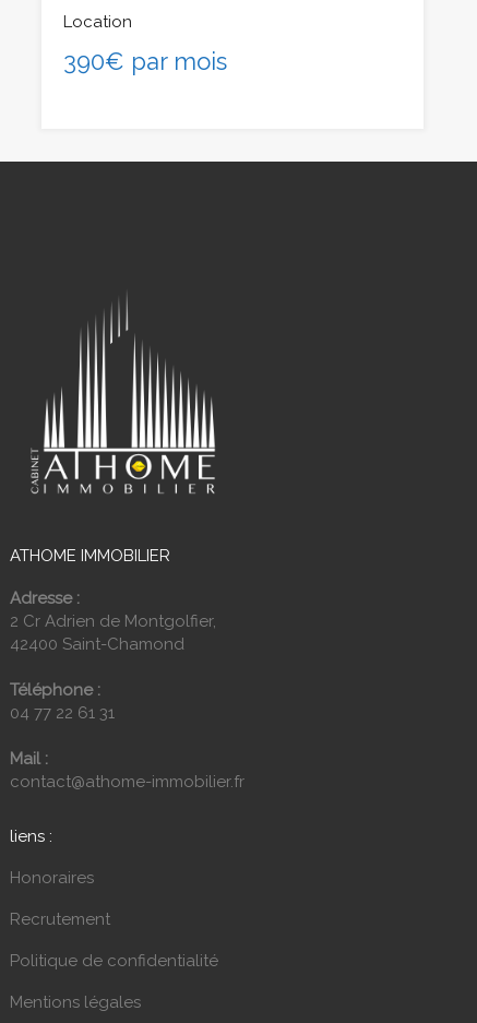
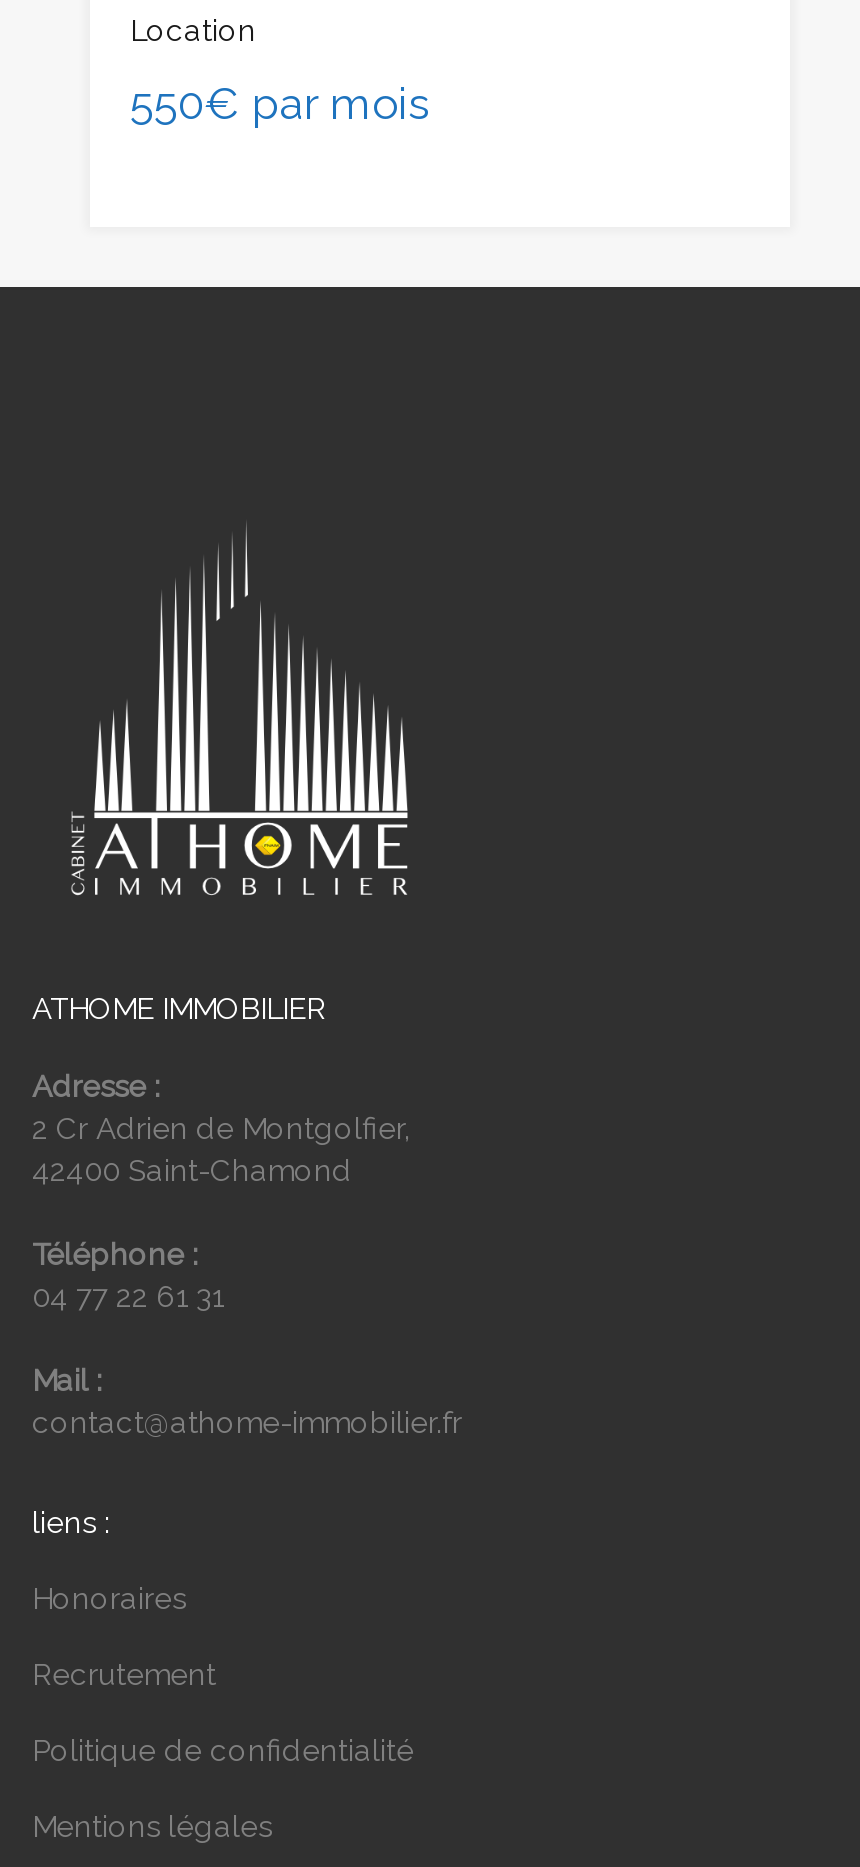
[63,46,227,75] 390€ par mois -> [130,76,428,128] 550€ par mois

